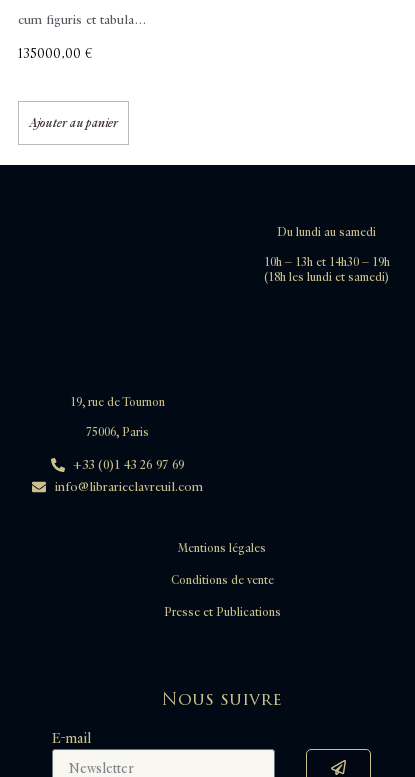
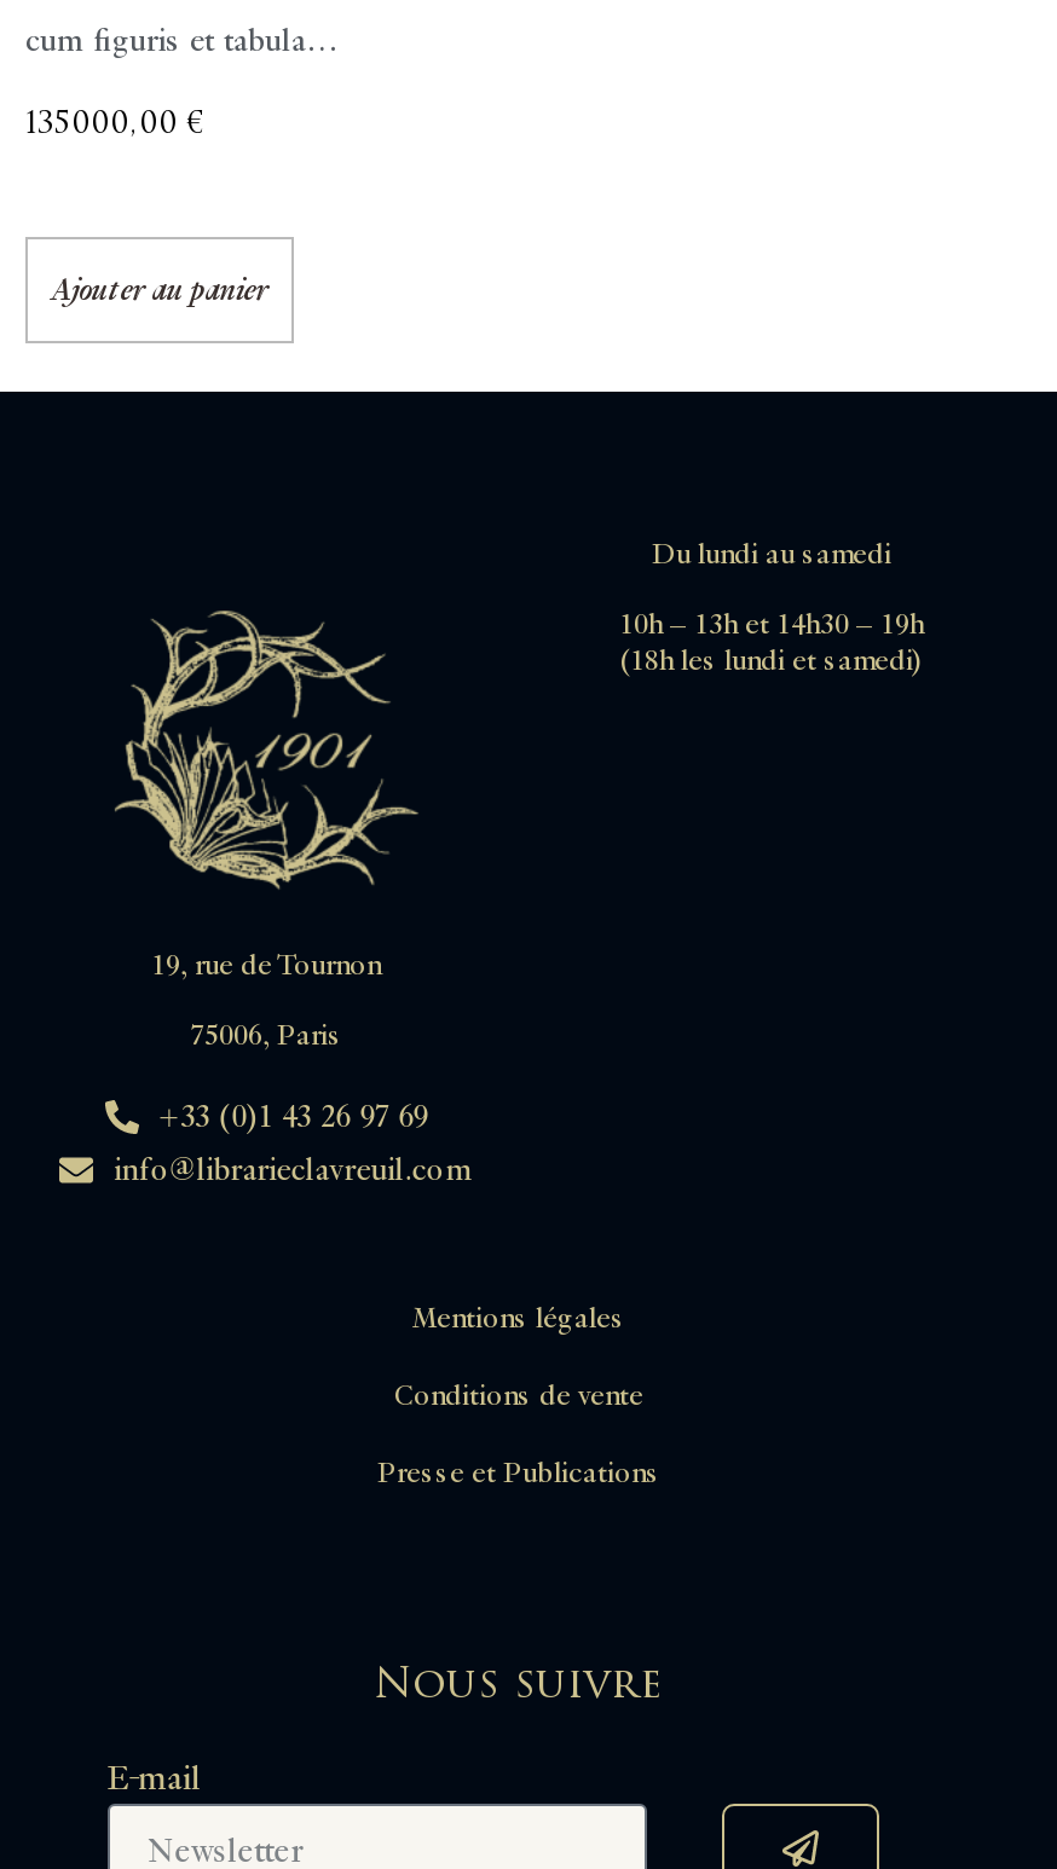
none -> [115,609,417,890] [image]

